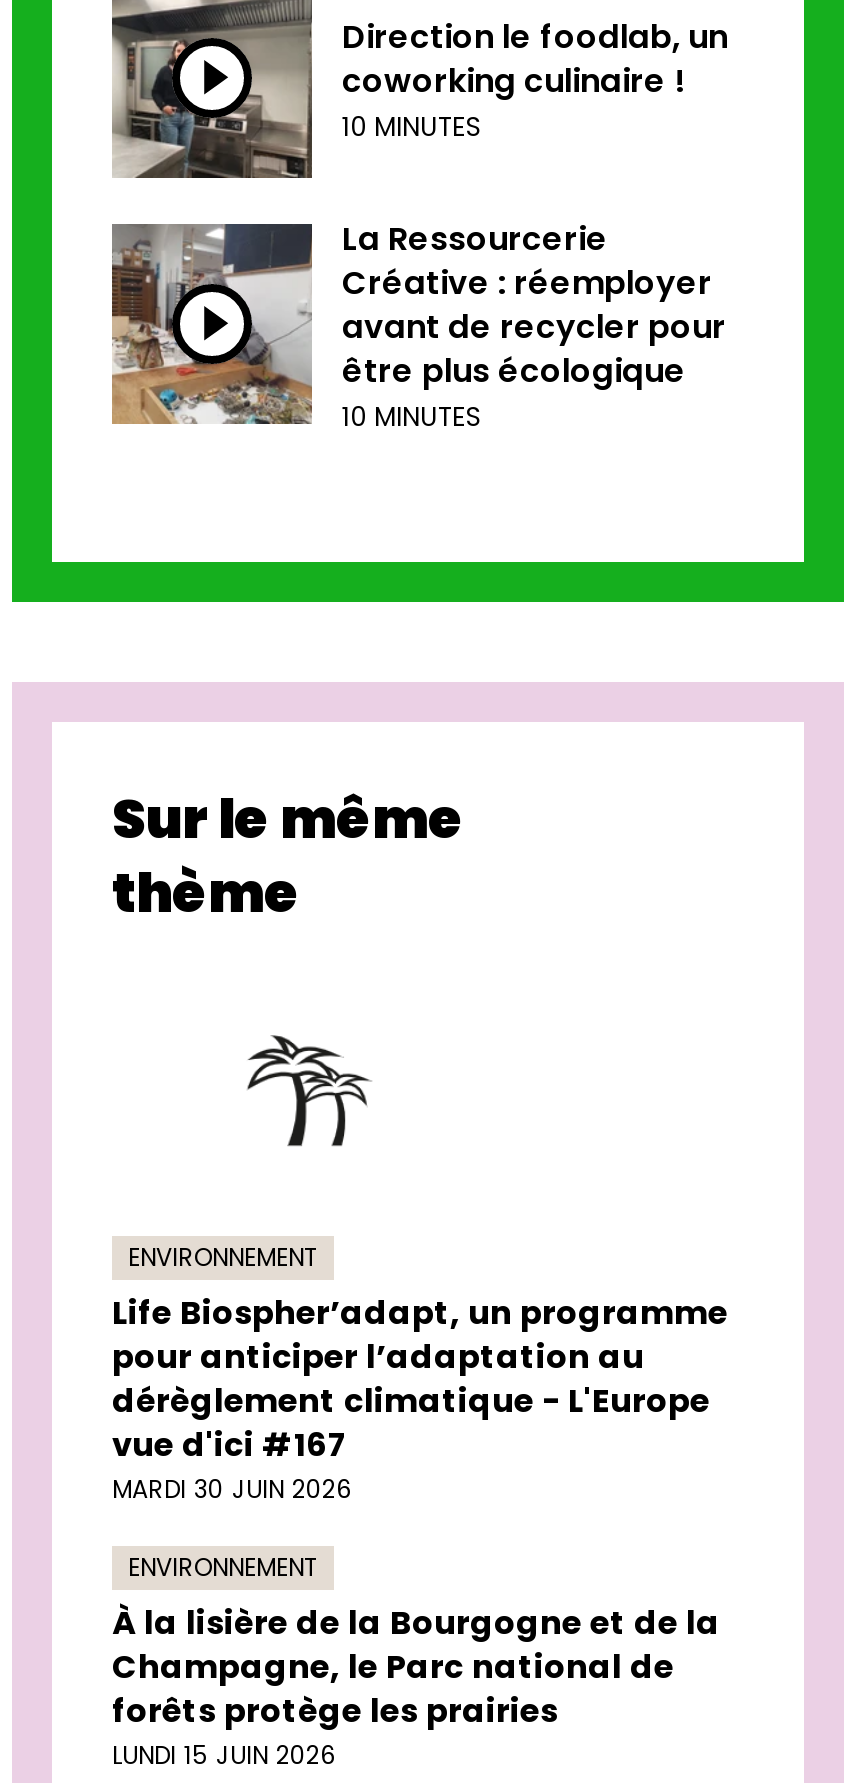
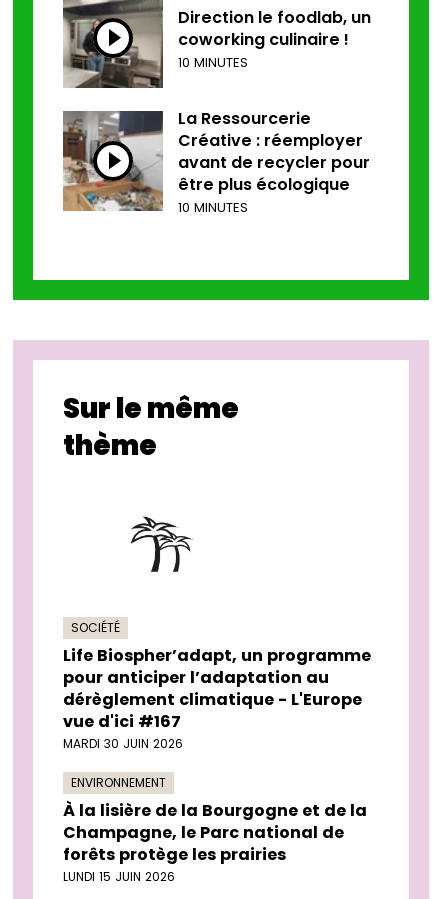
[128,1239,318,1273] ENVIRONNEMENT -> [71,619,120,636] SOCIÉTÉ

